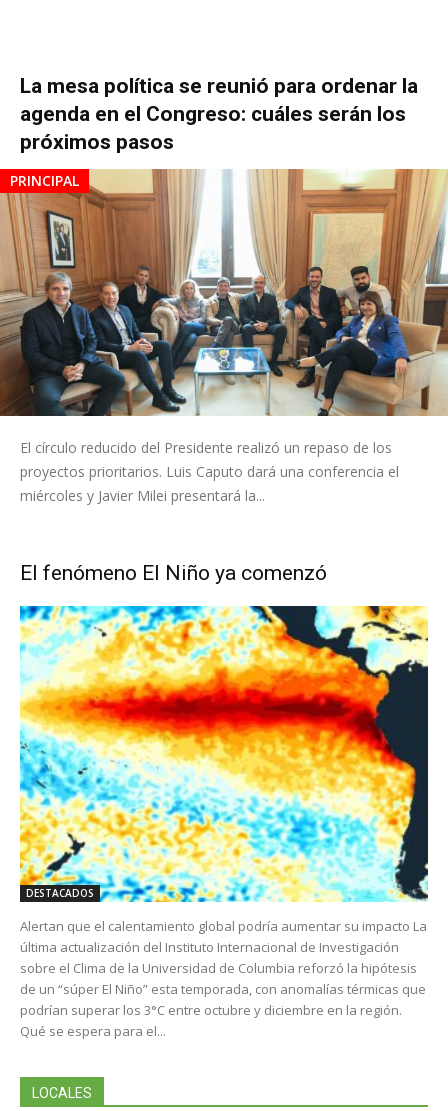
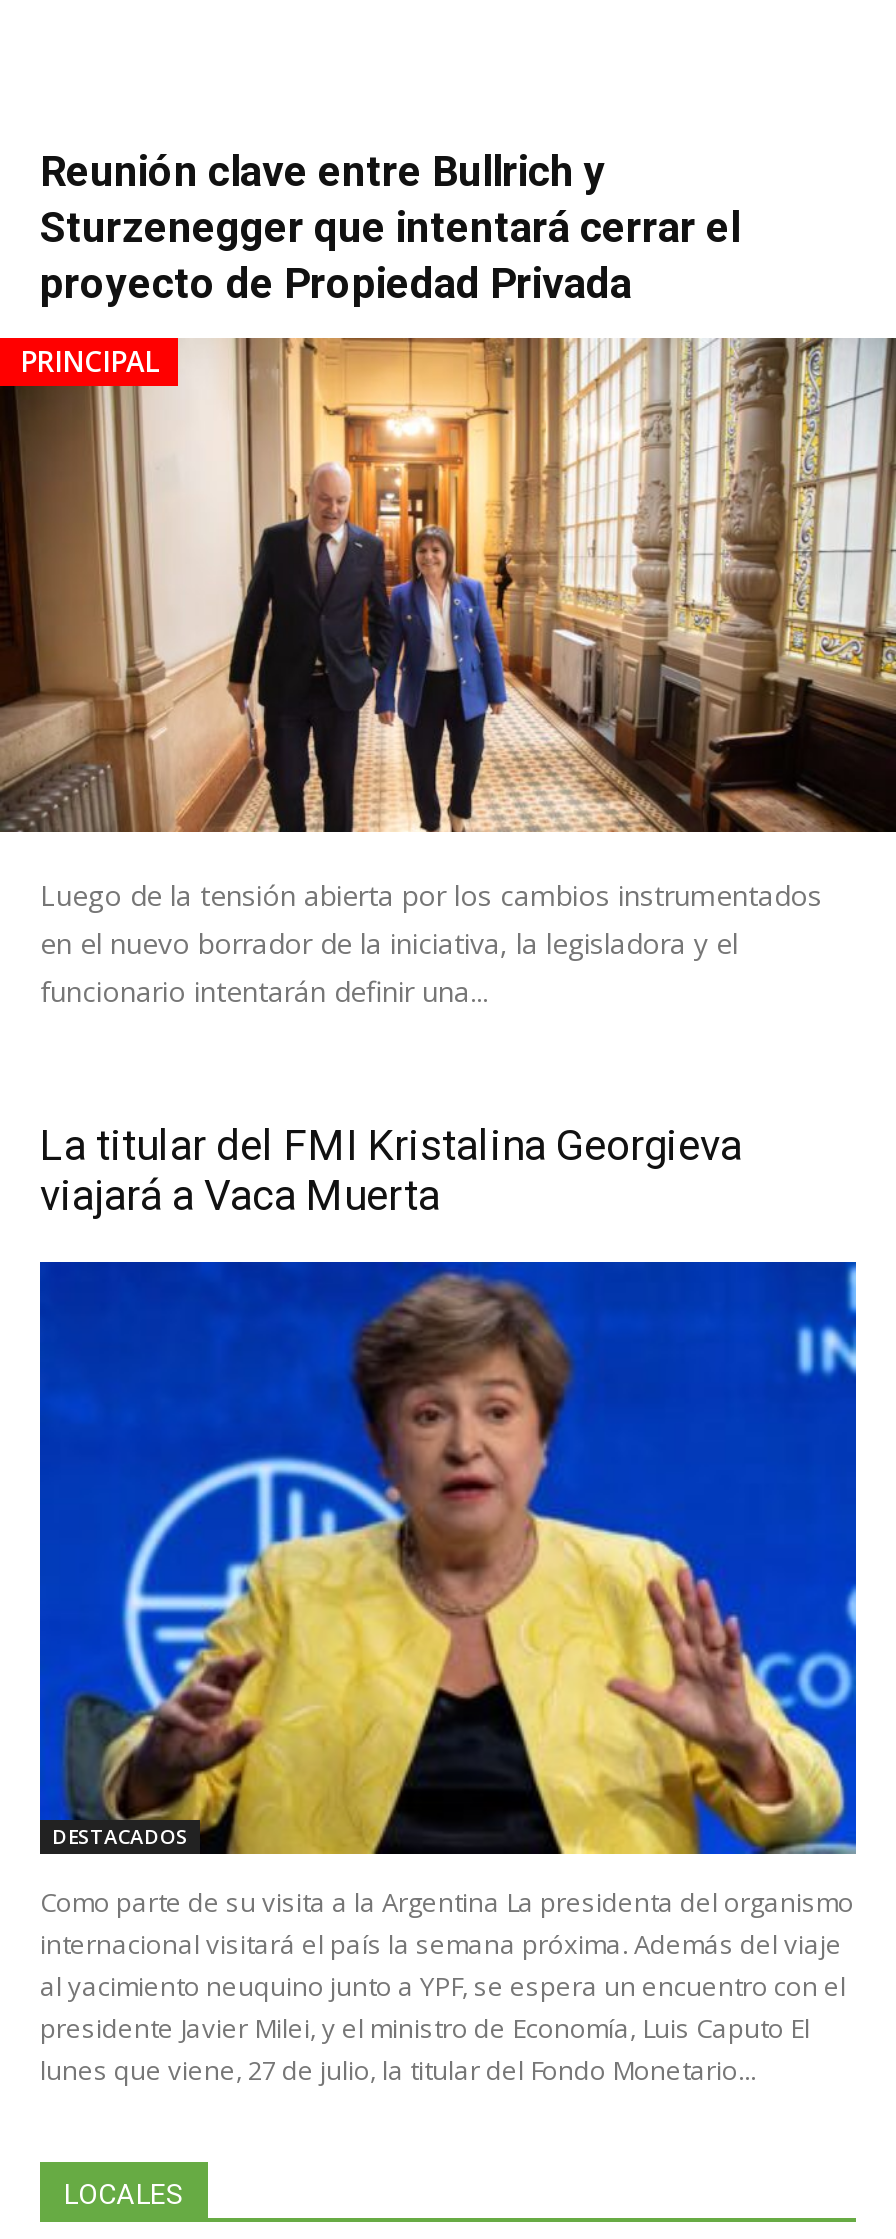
[20,73,418,153] La mesa política se reunió para ordenar la | agenda en el Congreso: cuáles serán los | próximos pasos -> [40,147,740,307] Reunión clave entre Bullrich y | Sturzenegger que intentará cerrar el | proyecto de Propiedad Privada
[3,169,445,505] [image] | El círculo reducido del Presidente realizó un repaso de los | proyectos prioritarios. Luis Caputo dará una conferencia el | miércoles y Javier Milei presentará la... -> [6,336,890,1011] [image] | Luego de la tensión abierta por los cambios instrumentados | en el nuevo borrador de la iniciativa, la legisladora y el | funcionario intentarán definir una...
[20,561,327,585] El fenómeno El Niño ya comenzó -> [40,1123,742,1221] La titular del FMI Kristalina Georgieva | viajará a Vaca Muerta
[19,605,429,1040] [image] | Alertan que el calentamiento global podría aumentar su impacto La | última actualización del Instituto Internacional de Investigación | sobre el Clima de la Universidad de Columbia reforzó la hipótesis | de un “súper El Niño” esta temporada, con anomalías térmicas que | podrían superar los 3°C entre octubre y diciembre en la región. | Qué se espera para el... -> [38,1260,858,2088] [image] | Como parte de su visita a la Argentina La presidenta del organismo | internacional visitará el país la semana próxima. Además del viaje | al yacimiento neuquino junto a YPF, se espera un encuentro con el | presidente Javier Milei, y el ministro de Economía, Luis Caputo El | lunes que viene, 27 de julio, la titular del Fondo Monetario...
moved [26,886,94,900] -> [52,1822,188,1850]: DESTACADOS

